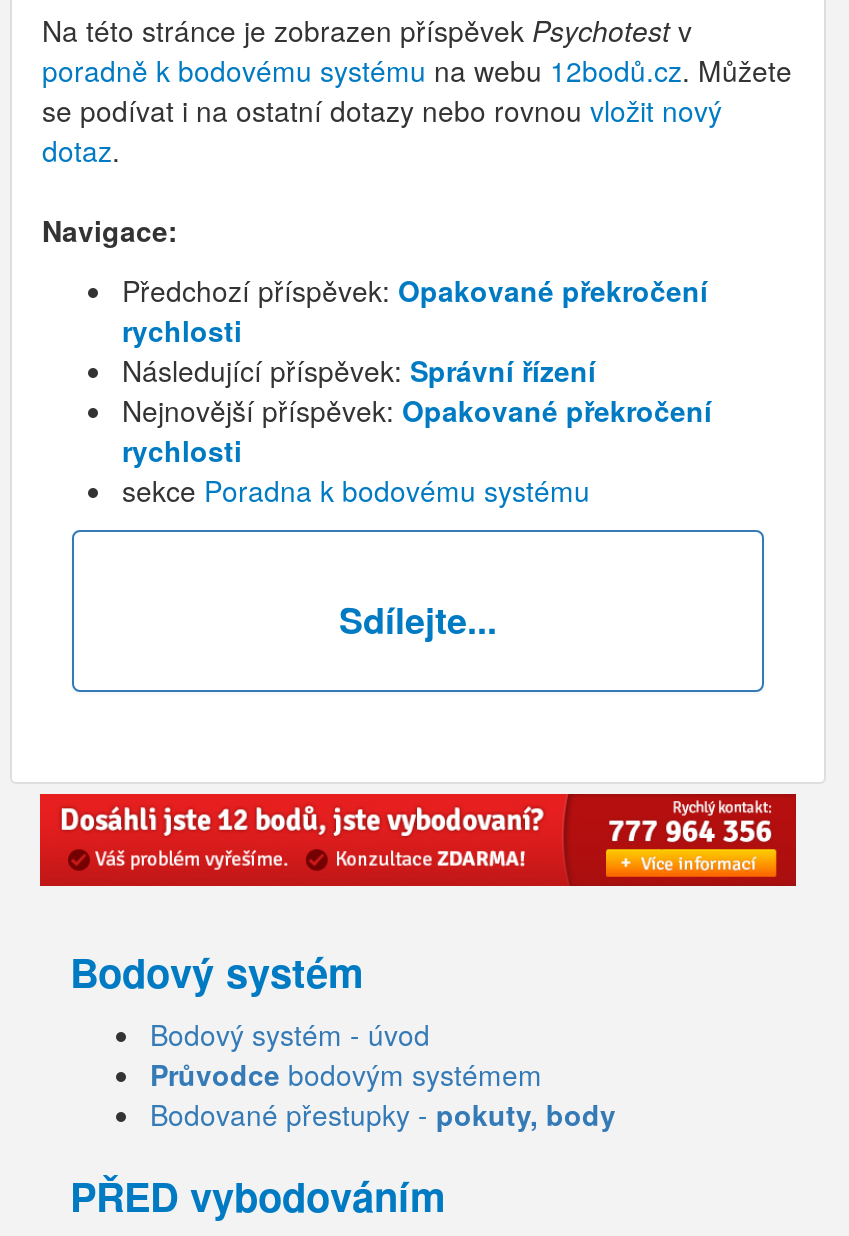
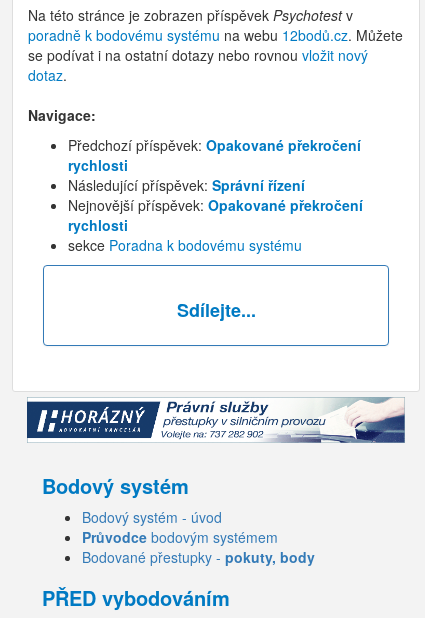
[38,792,798,888] [image] -> [26,396,406,444] [image]

